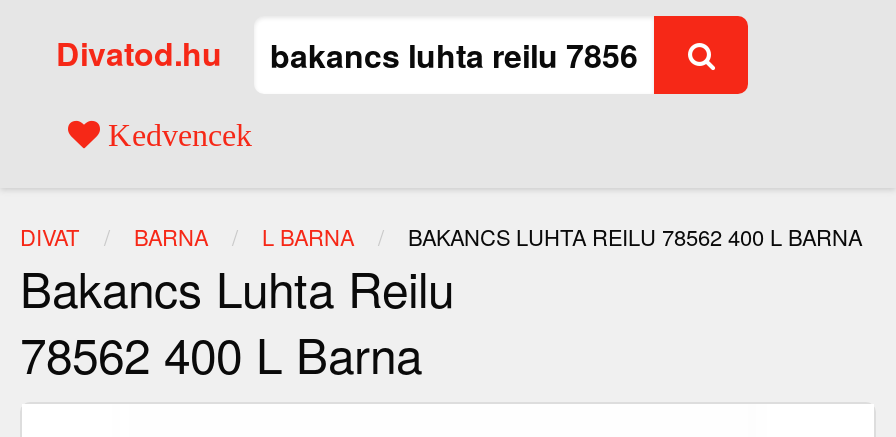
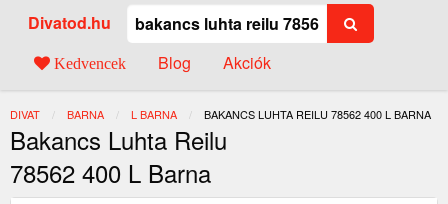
none -> [158,51,271,74] Blog | Akciók

